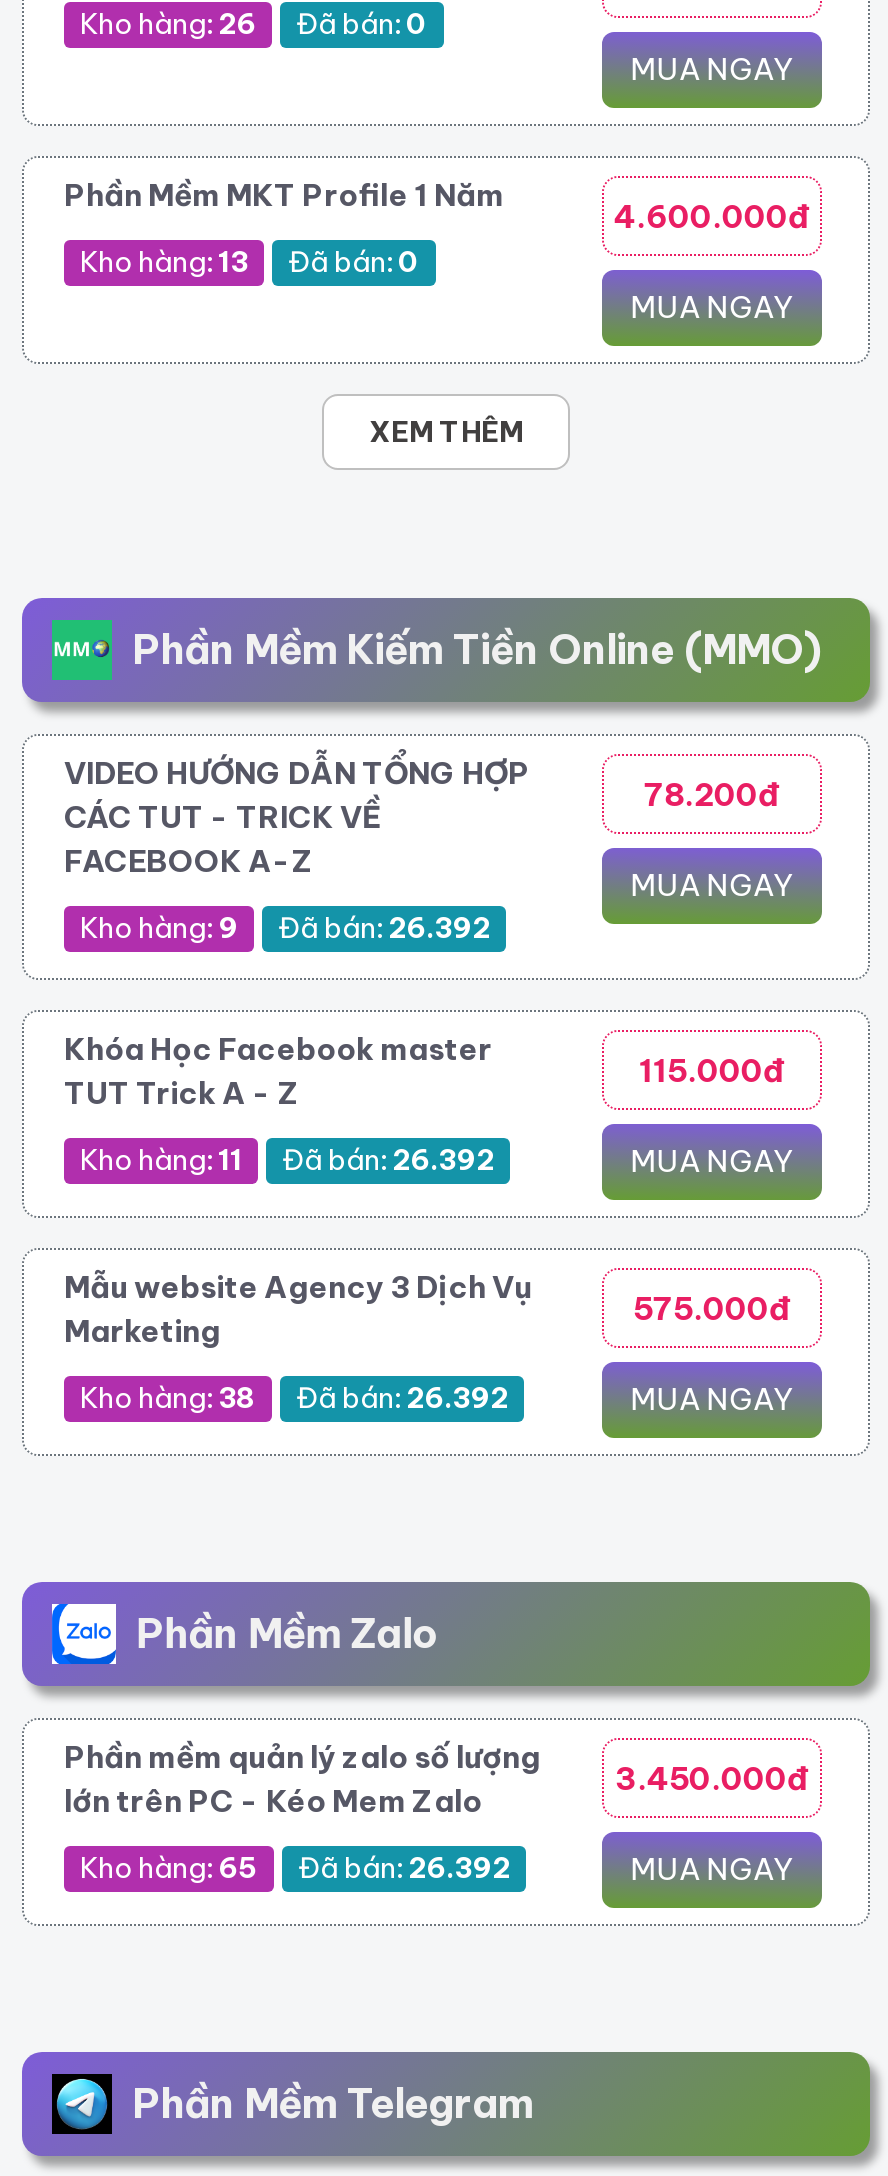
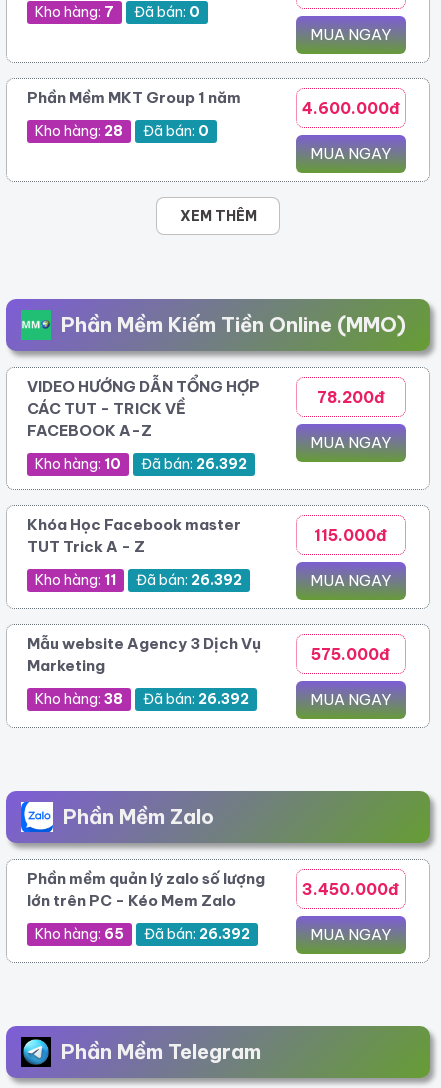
[80,7,428,43] Kho hàng: 26 Đã bán: 0 -> [35,3,200,21] Kho hàng: 7 Đã bán: 0
[64,177,504,215] Phần Mềm MKT Profile 1 Năm -> [27,88,241,107] Phần Mềm MKT Group 1 năm
[80,245,420,281] Kho hàng: 13 Đã bán: 0 -> [35,122,209,140] Kho hàng: 28 Đã bán: 0
[80,911,490,947] Kho hàng: 9 Đã bán: 26.392 -> [35,455,247,473] Kho hàng: 10 Đã bán: 26.392

